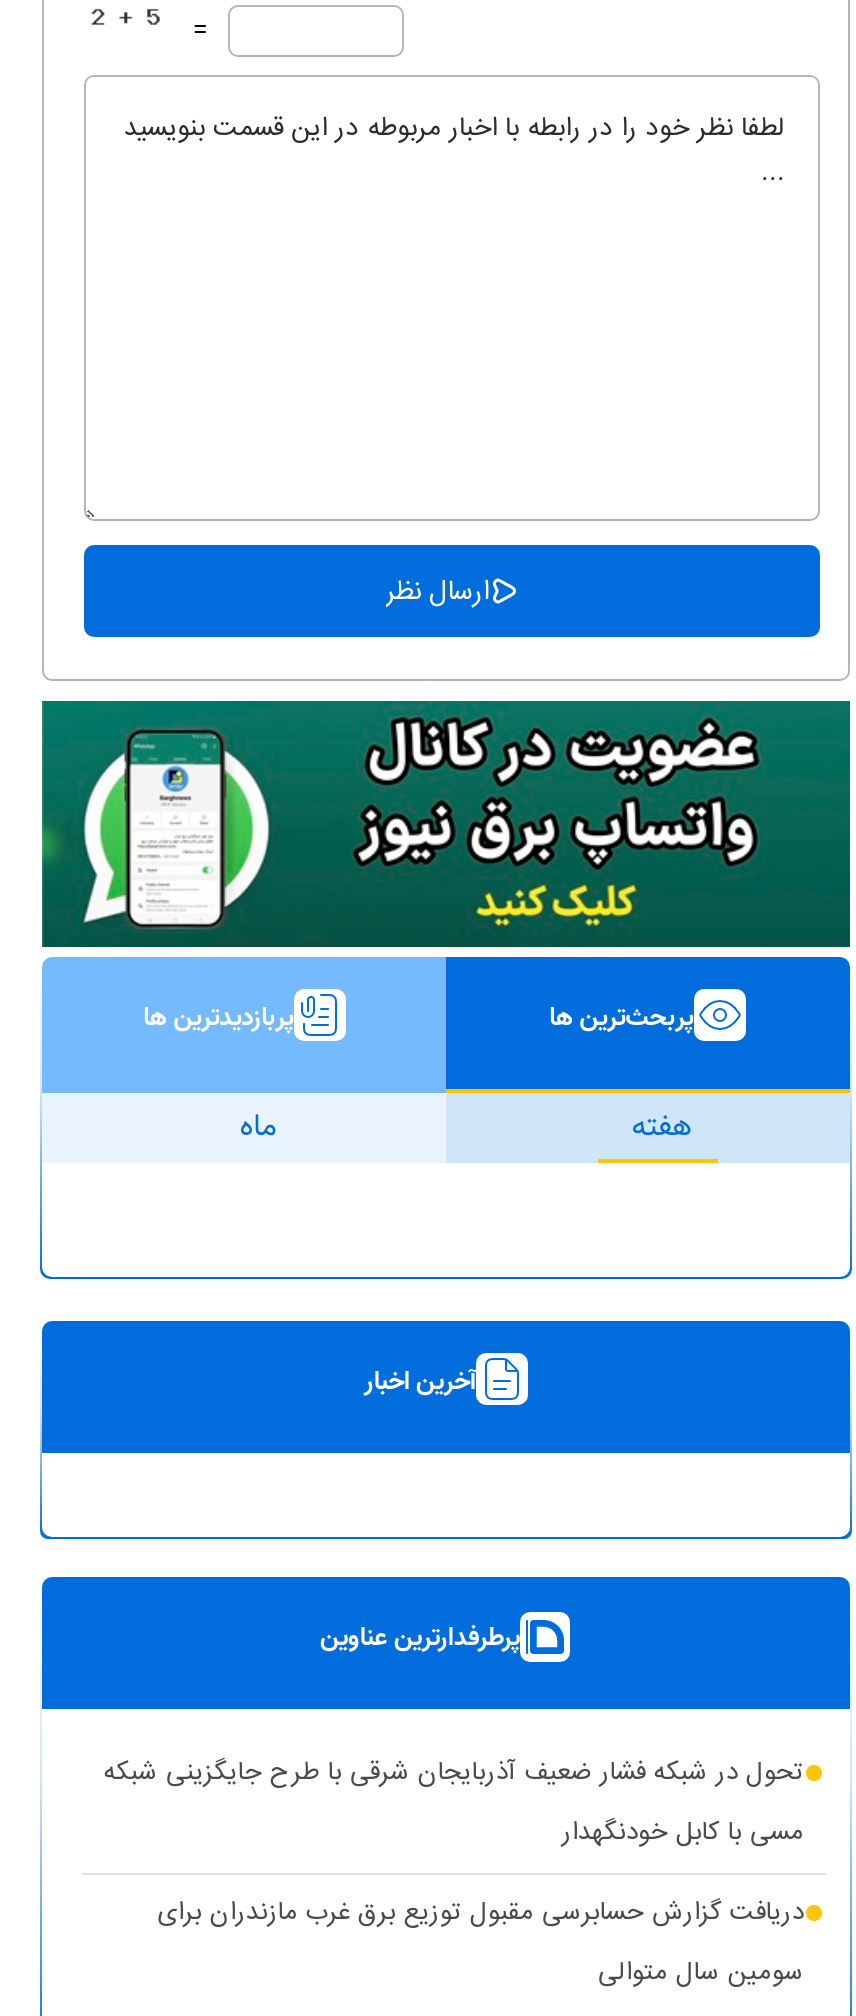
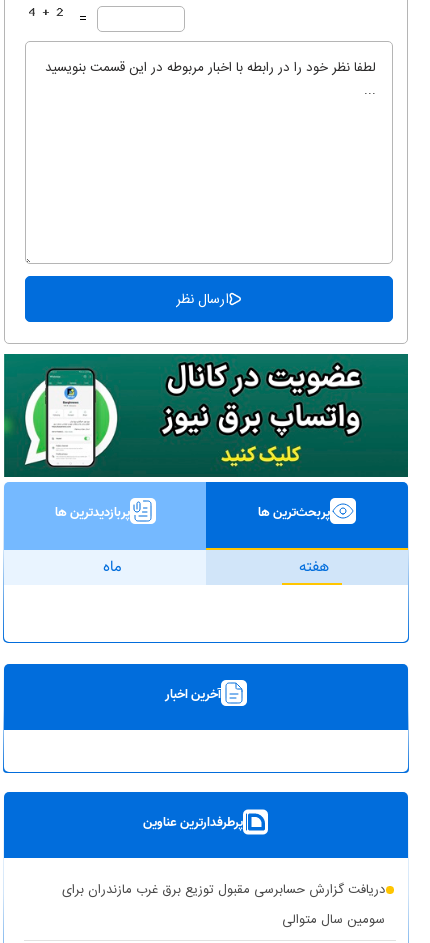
[104,1750,804,1854] تحول در شبکه فشار ضعیف آذربایجان شرقی با طرح جایگزینی شبکه | مسی با کابل خودنگهدار -> none

